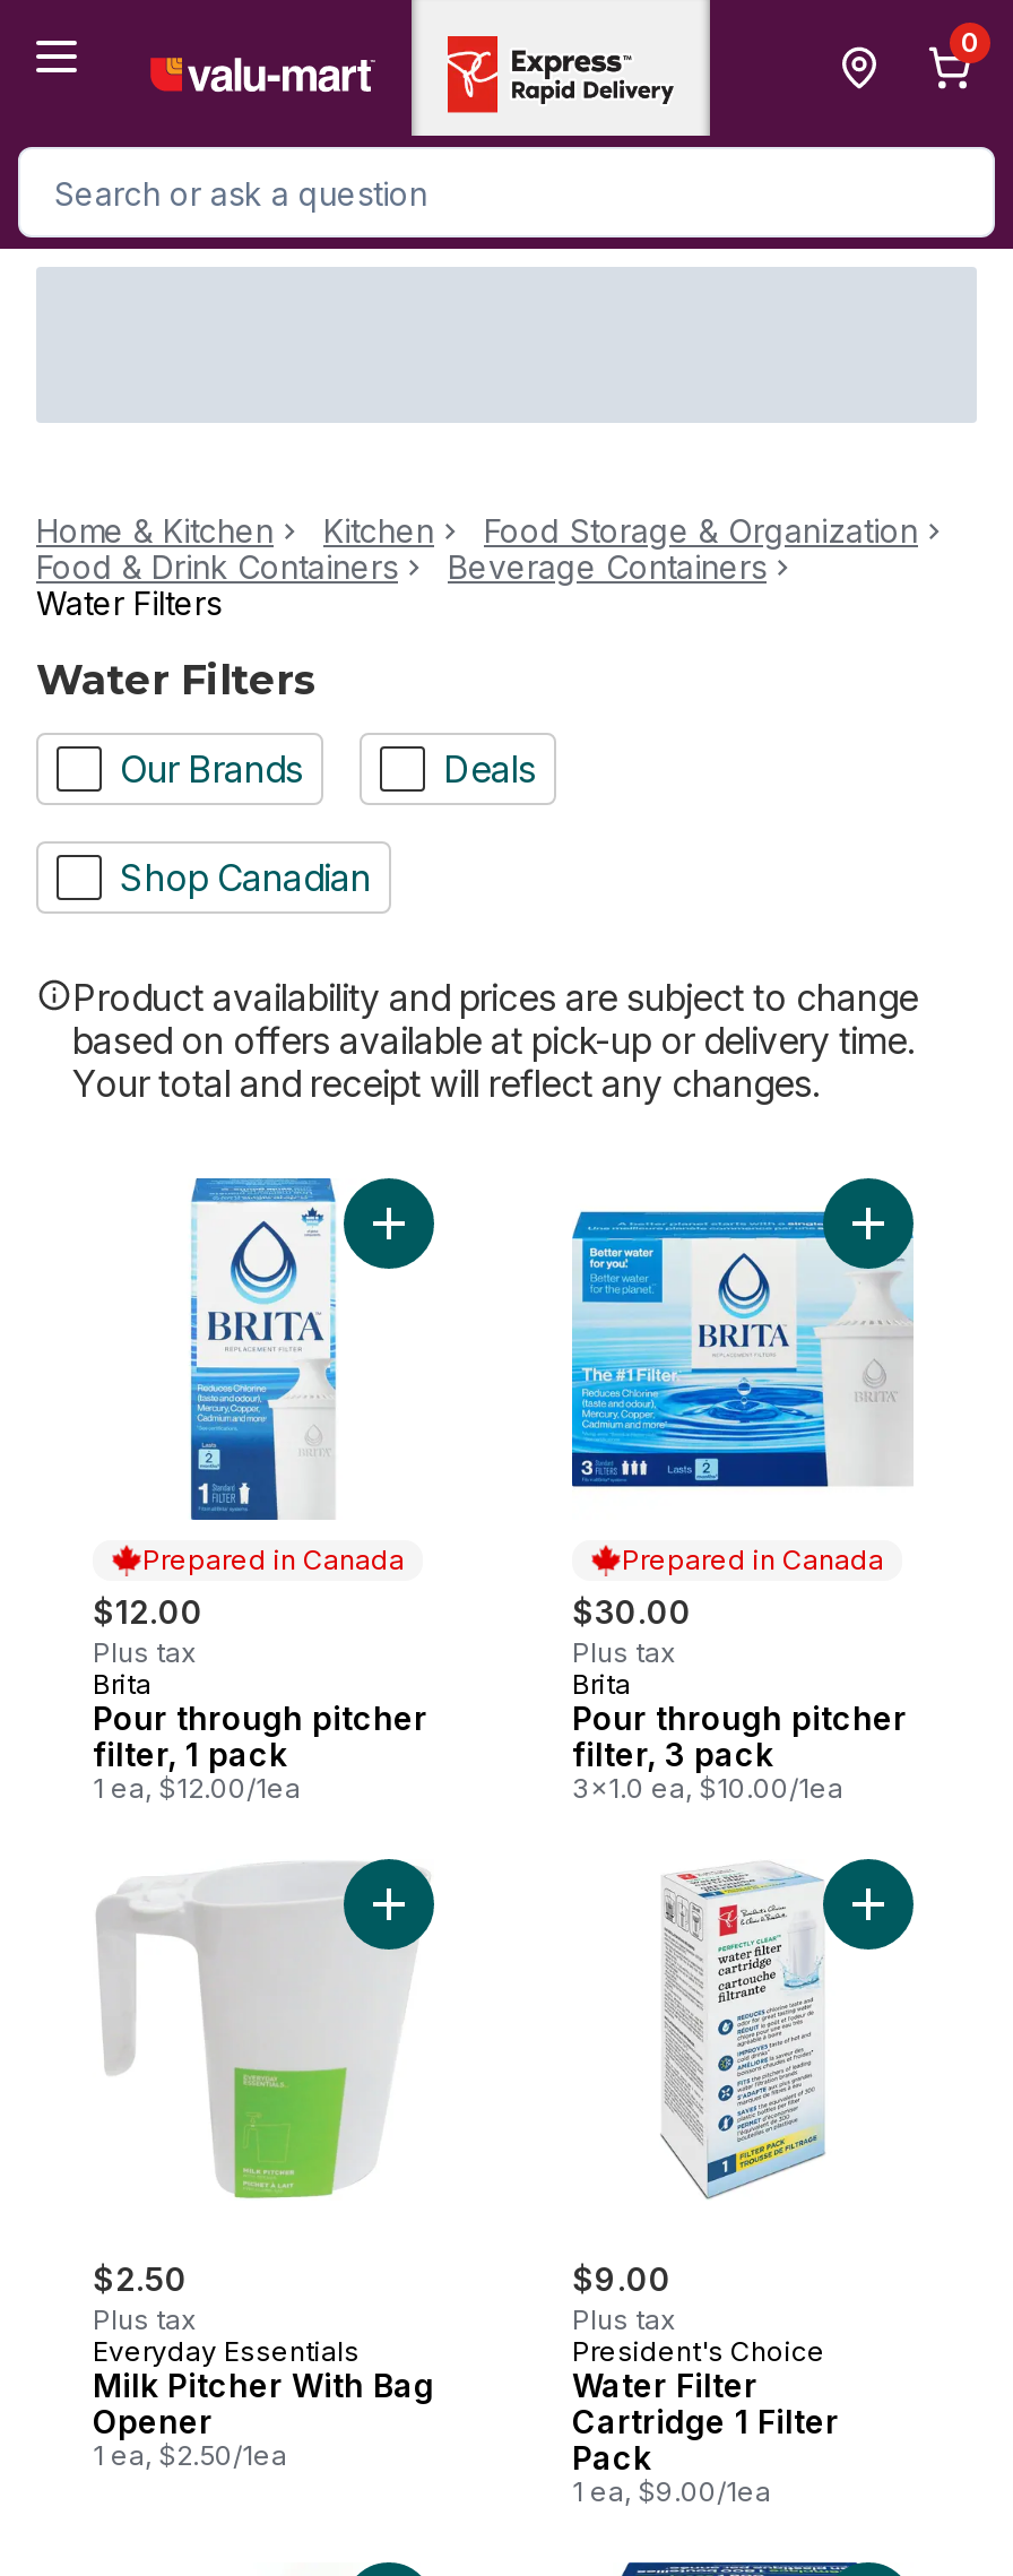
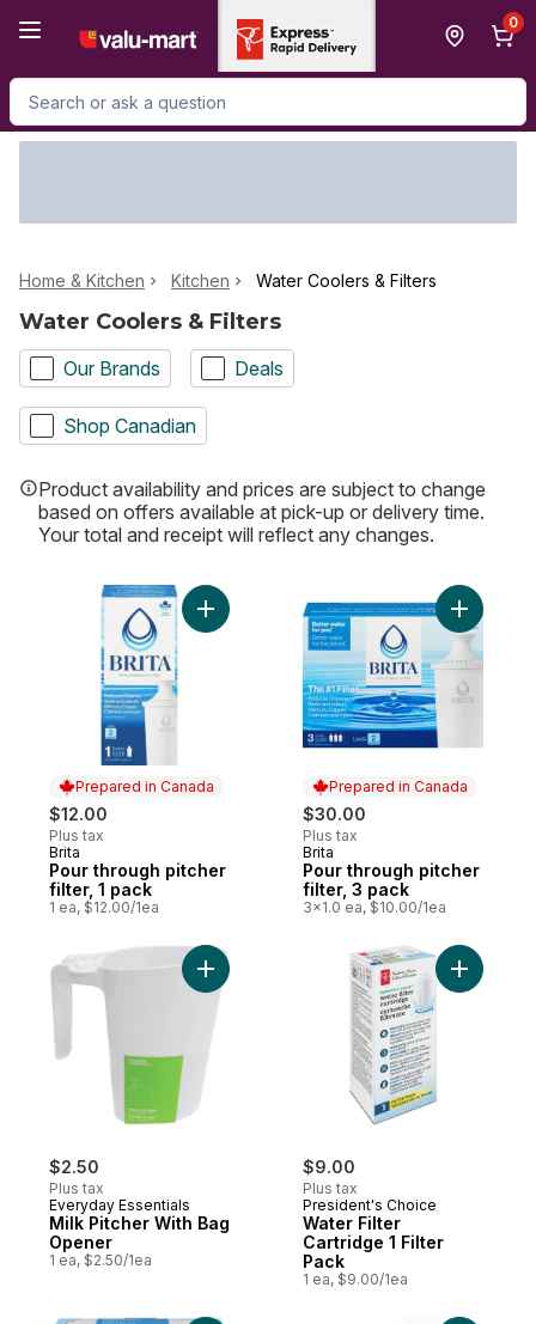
[36,512,918,623] Food Storage & Organization | Food & Drink Containers | Beverage Containers | Water Filters -> [256,271,437,291] Water Coolers & Filters
[36,657,317,706] Water Filters -> [19,309,281,335] Water Coolers & Filters

